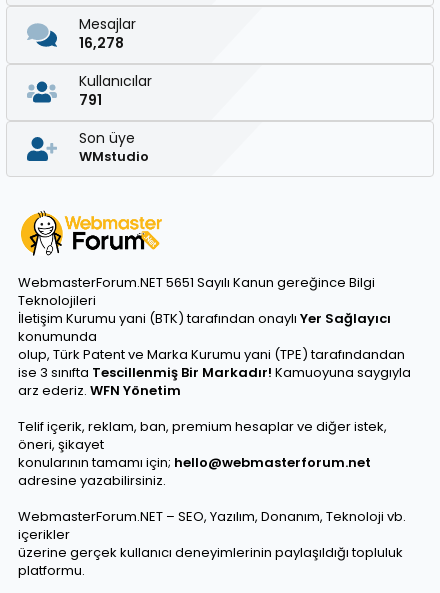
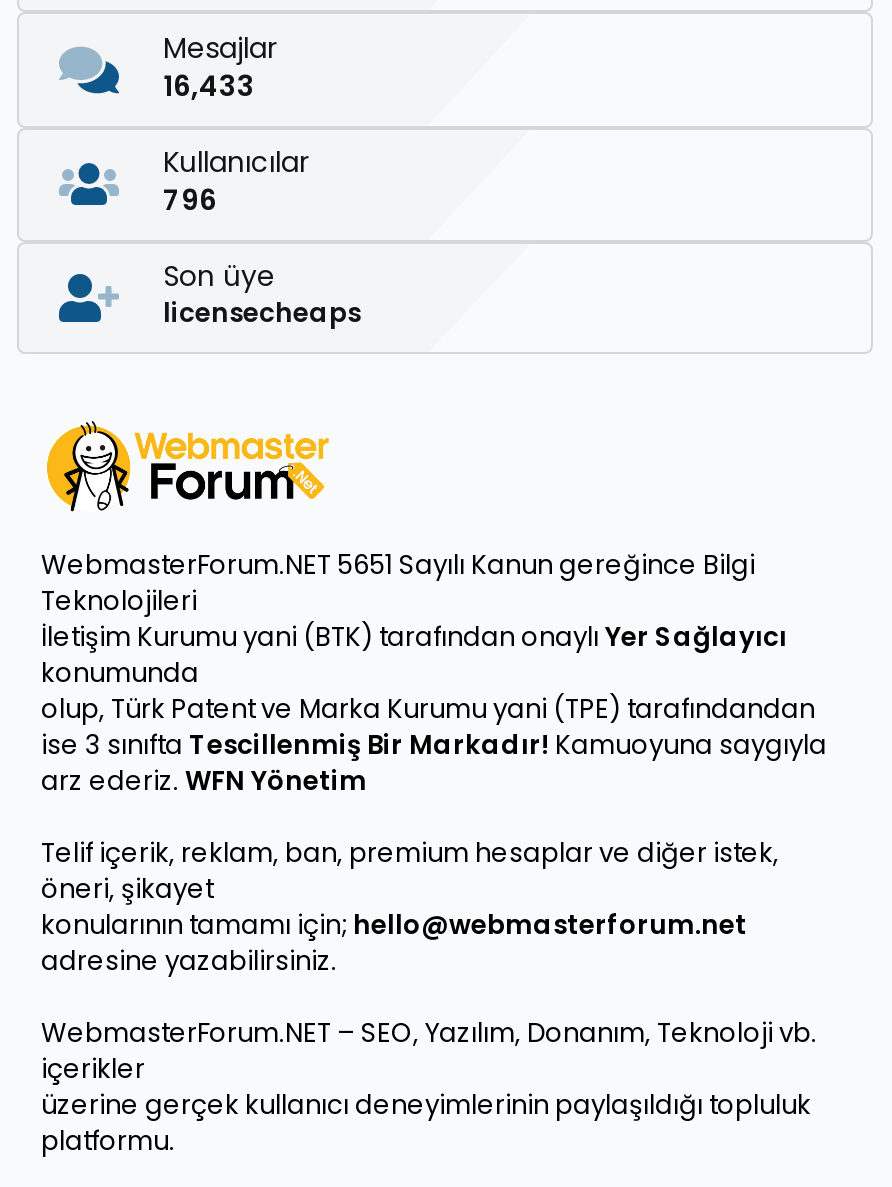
[79,33,124,53] 16,278 -> [163,66,255,106] 16,433
[79,90,102,110] 791 -> [163,180,217,220] 796
[79,147,149,166] WMstudio -> [163,295,361,333] licensecheaps

